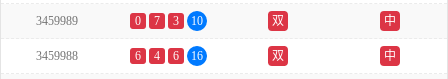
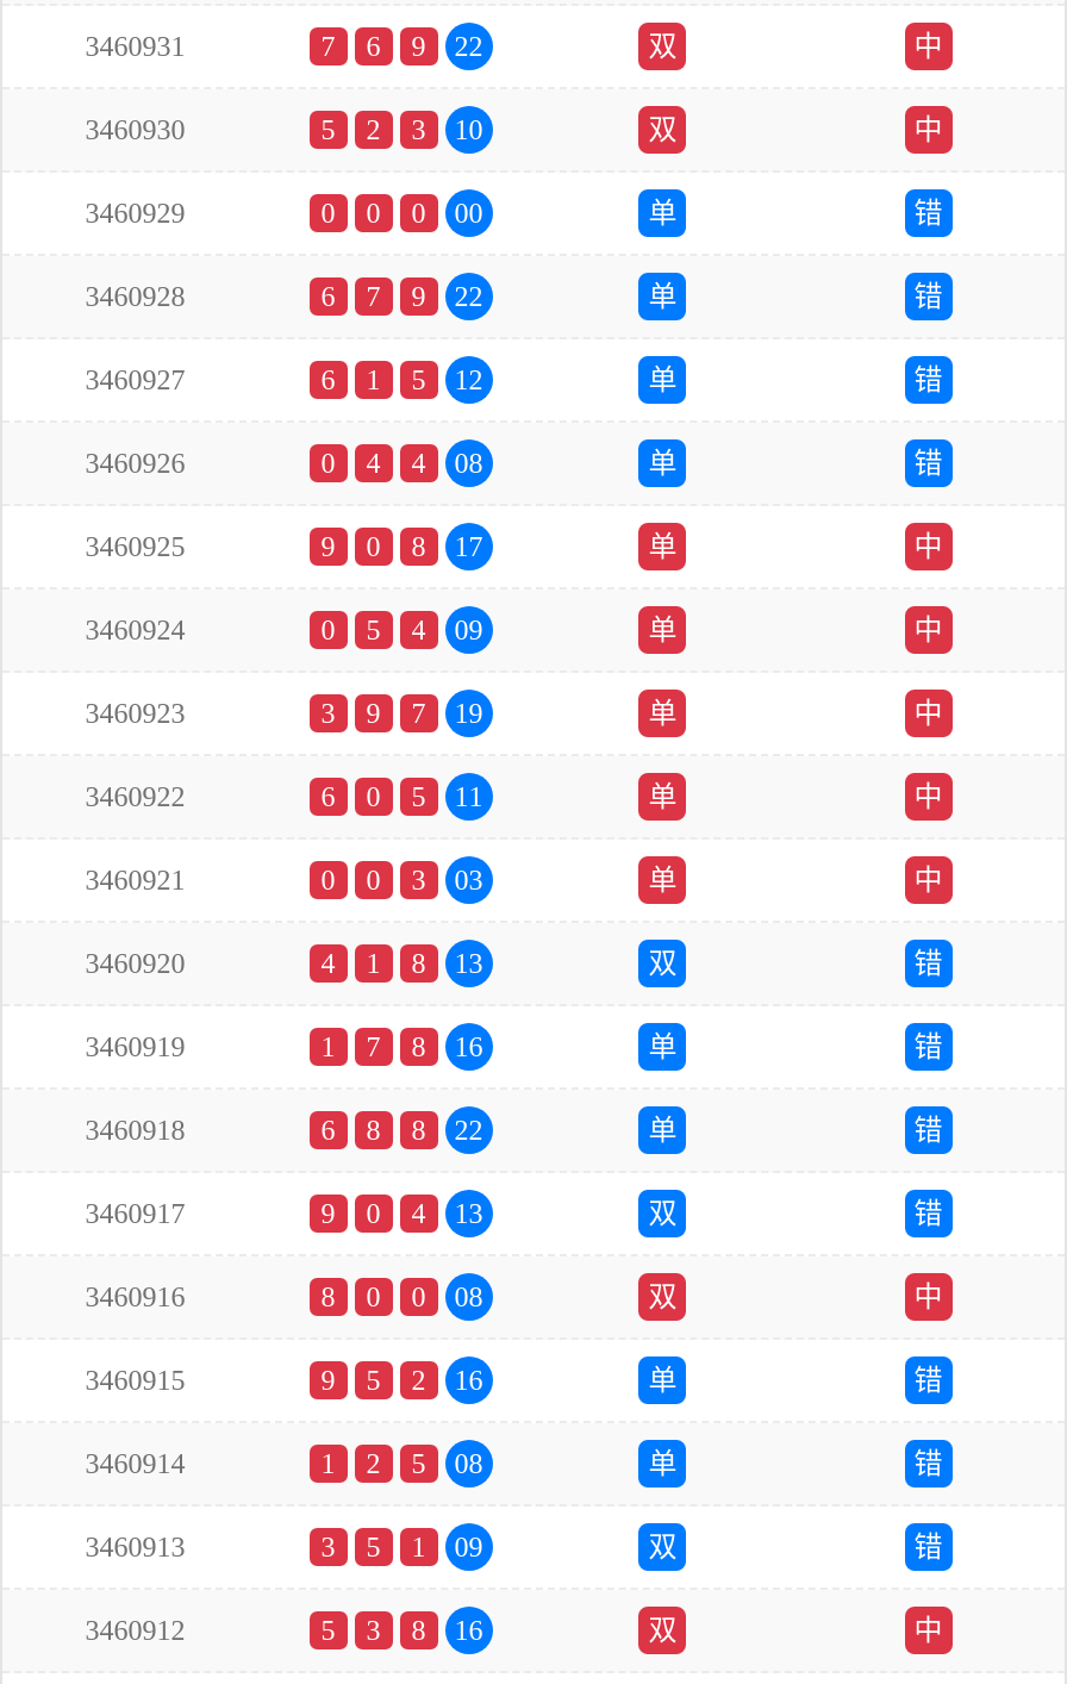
[36,14,141,28] 3459989 | 0 -> [85,30,185,63] 3460931
none -> [85,30,943,146] 6 | 9 | 22 | 双 | 中 | 3460930 | 5 | 2
[36,49,78,63] 3459988 -> [85,197,943,313] 3460929 | 0 | 0 | 0 | 00 | 单 | 错 | 3460928
none -> [85,280,943,480] 7 | 9 | 22 | 单 | 错 | 3460927 | 6 | 1 | 5 | 12 | 单 | 错 | 3460926 | 0
none -> [85,447,943,813] 4 | 08 | 单 | 错 | 3460925 | 9 | 0 | 8 | 17 | 单 | 中 | 3460924 | 0 | 5 | 4 | 09 | 单 | 中 | 3460923 | 3 | 9 | 7 | 19 | 单 | 中 | 3460922
none -> [85,780,943,1647] 0 | 5 | 11 | 单 | 中 | 3460921 | 0 | 0 | 3 | 03 | 单 | 中 | 3460920 | 4 | 1 | 8 | 13 | 双 | 错 | 3460919 | 1 | 7 | 8 | 16 | 单 | 错 | 3460918 | 6 | 8 | 8 | 22 | 单 | 错 | 3460917 | 9 | 0 | 4 | 13 | 双 | 错 | 3460916 | 8 | 0 | 0 | 08 | 双 | 中 | 3460915 | 9 | 5 | 2 | 16 | 单 | 错 | 3460914 | 1 | 2 | 5 | 08 | 单 | 错 | 3460913 | 3 | 5 | 1 | 09 | 双 | 错 | 3460912 | 5 | 3 | 8

